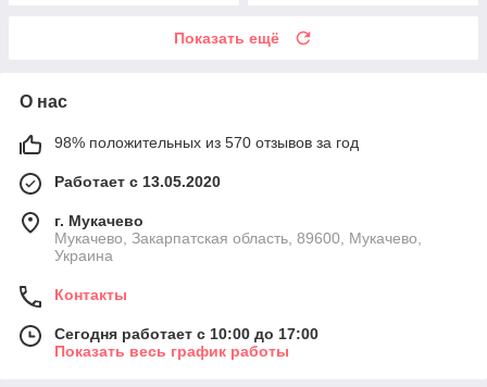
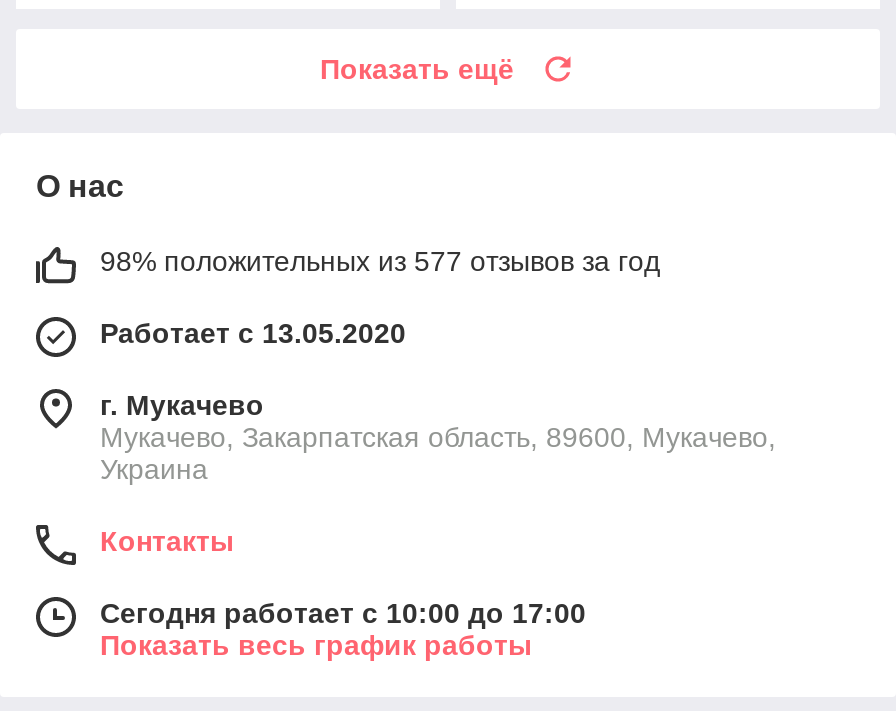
[54,134,359,152] 98% положительных из 570 отзывов за год -> [100,246,660,278] 98% положительных из 577 отзывов за год

